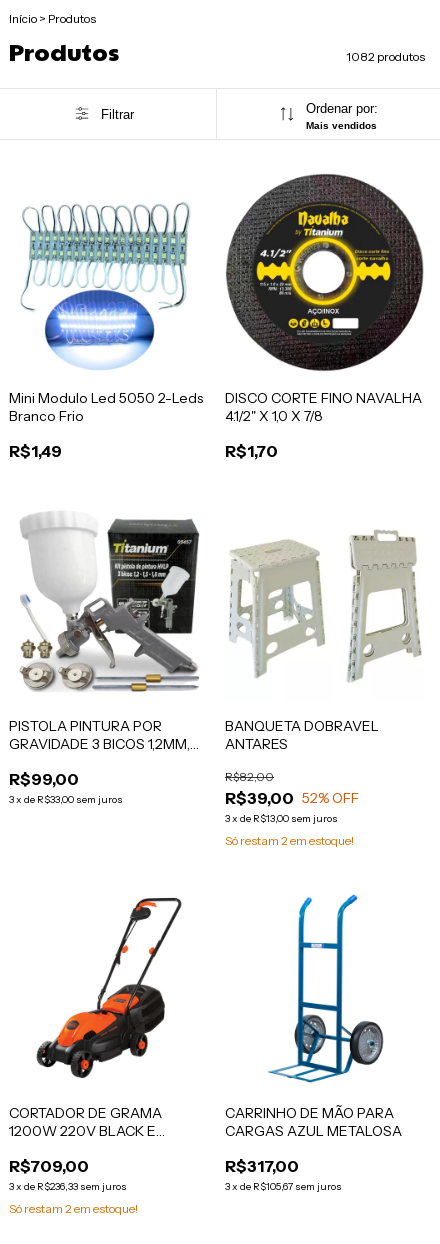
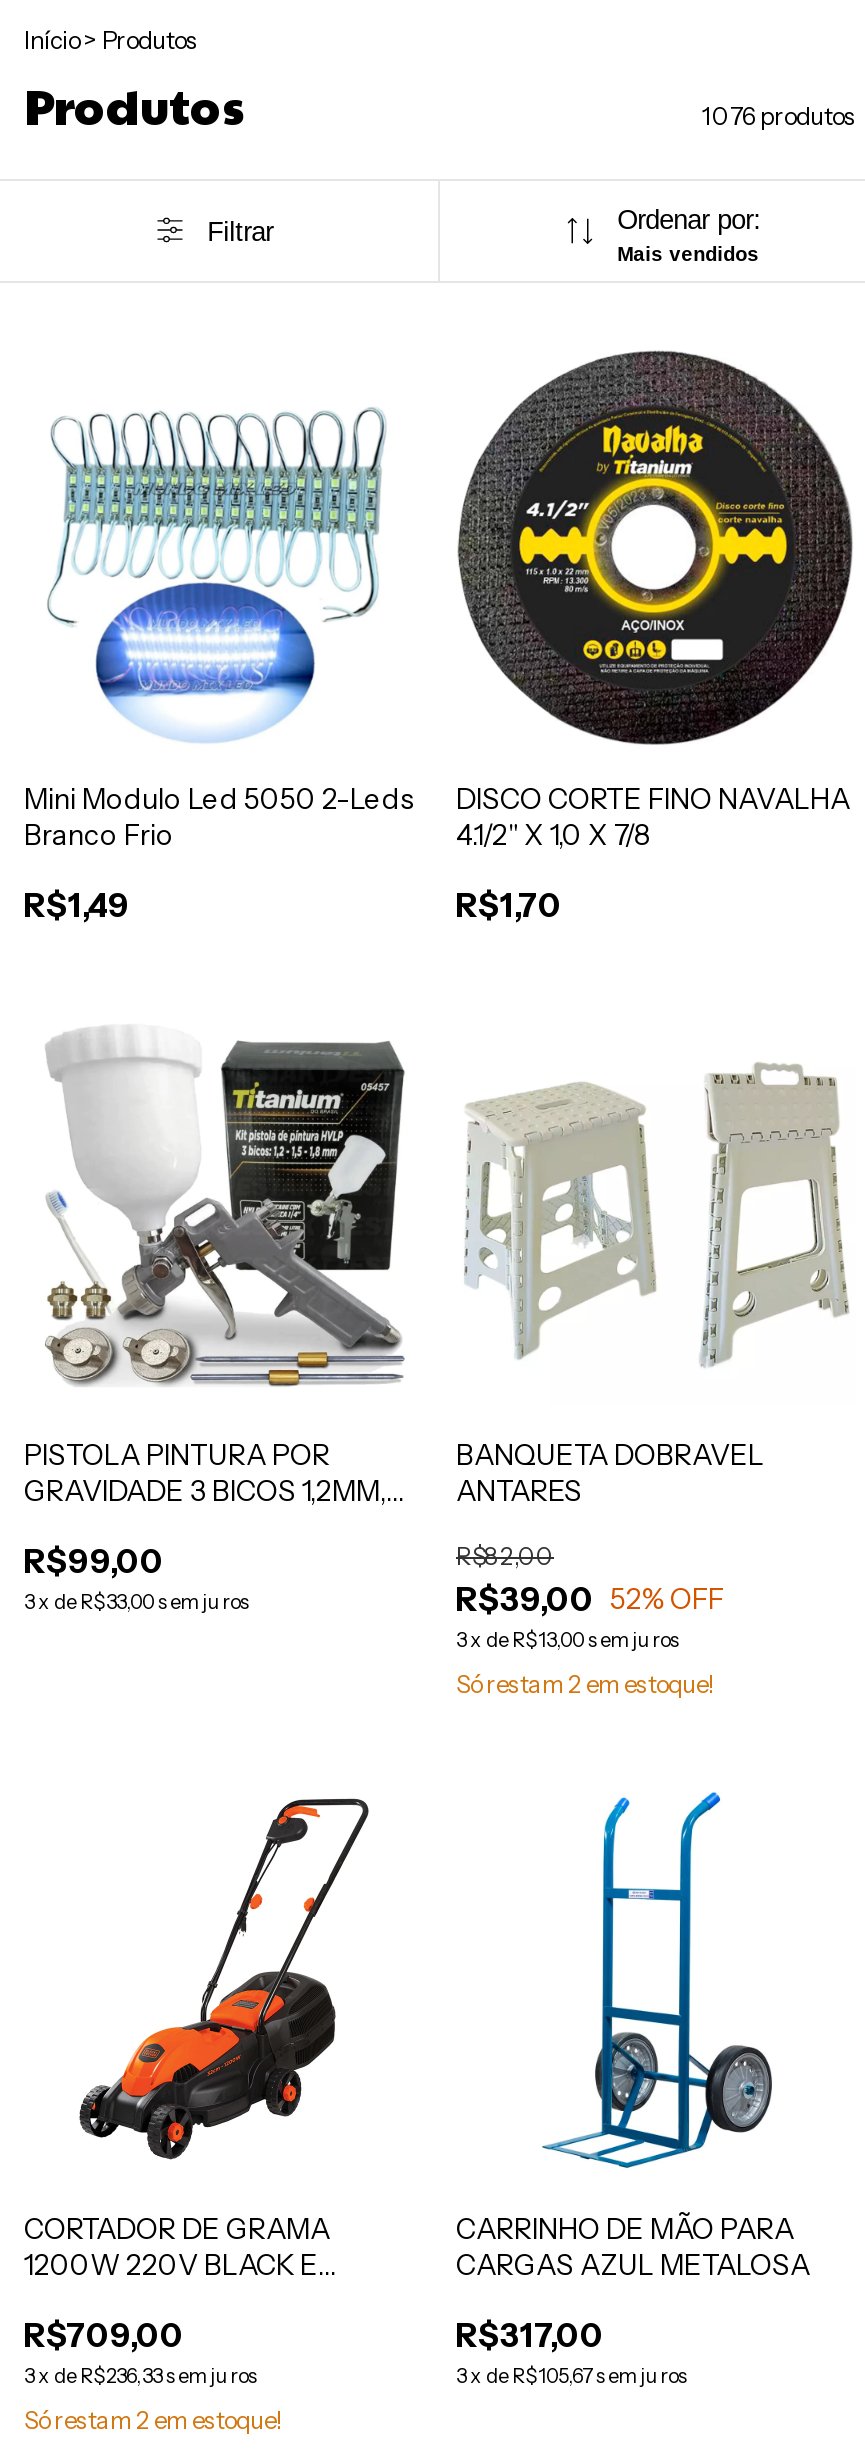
[346,49,425,64] 1082 produtos -> [702,101,856,131] 1076 produtos

